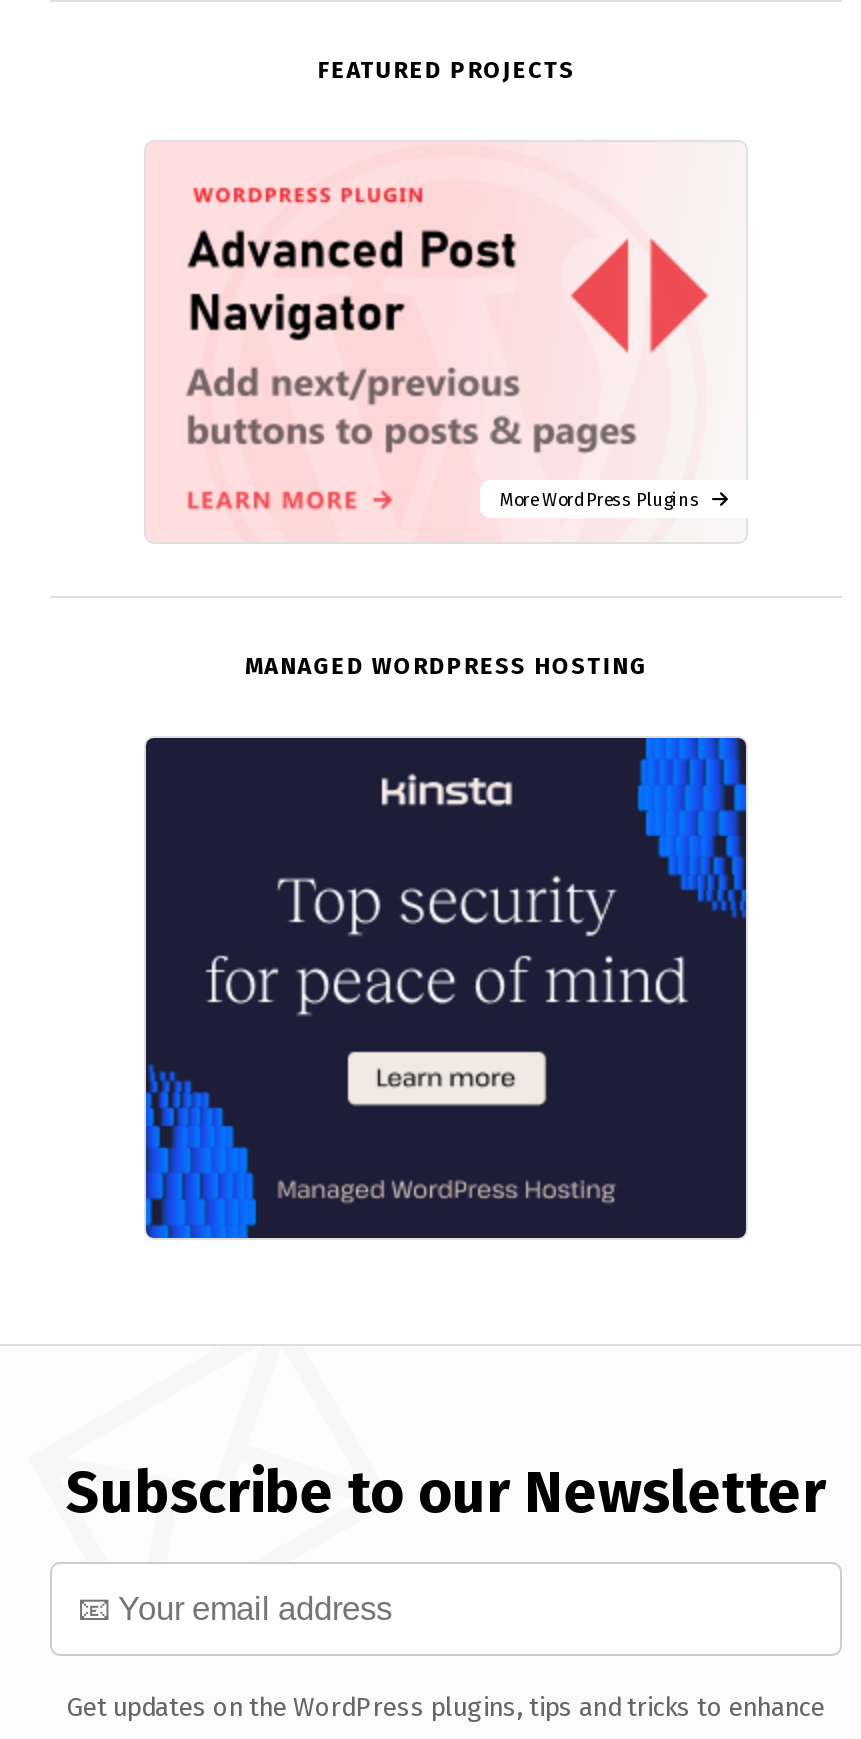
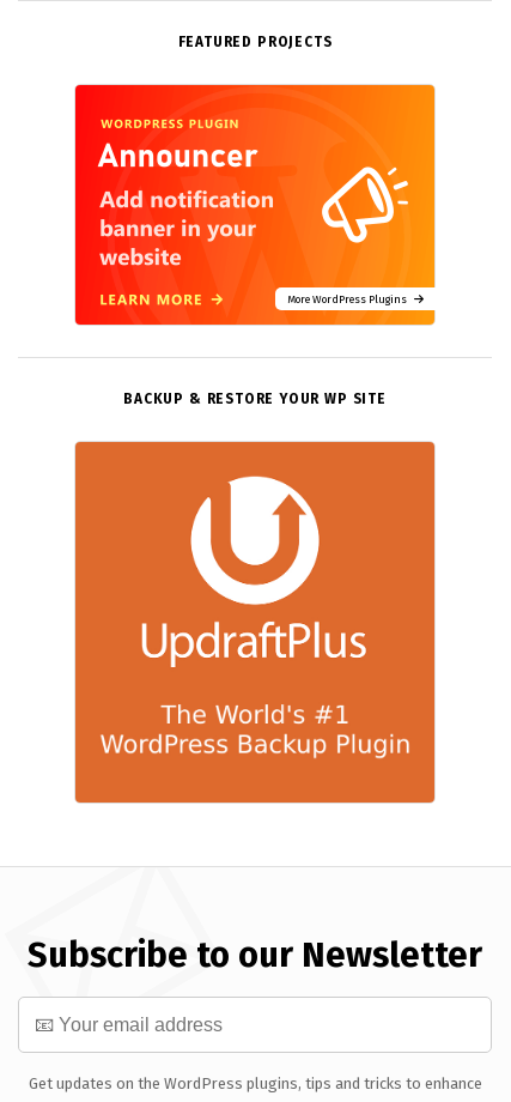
[146,142,746,542] [image] -> [74,84,436,326] [image]
[245,652,647,680] MANAGED WORDPRESS HOSTING -> [124,391,386,408] BACKUP & RESTORE YOUR WP SITE
[144,736,748,1242] [image] -> [74,441,436,804] [image]

